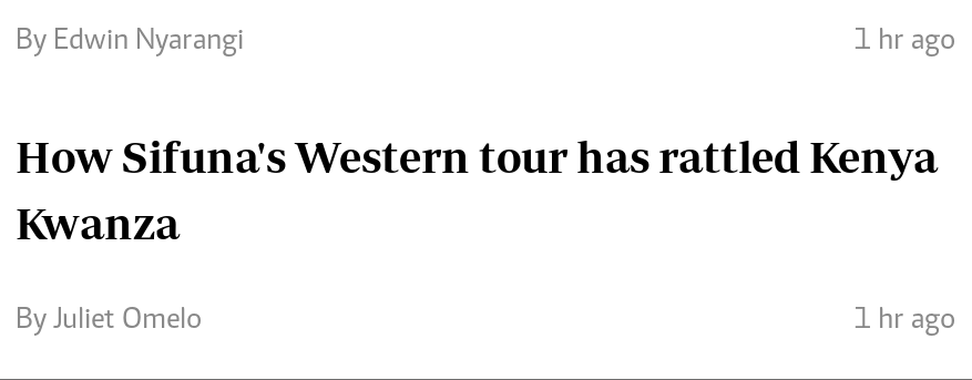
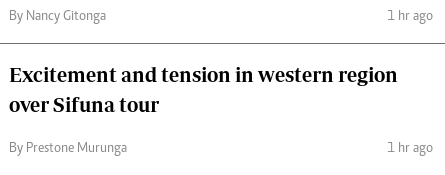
[16,27,244,58] By Edwin Nyarangi -> [9,10,106,24] By Nancy Gitonga
[16,131,938,248] How Sifuna's Western tour has rattled Kenya | Kwanza -> [9,63,398,116] Excitement and tension in western region | over Sifuna tour
[16,306,202,337] By Juliet Omelo -> [9,142,127,156] By Prestone Murunga

